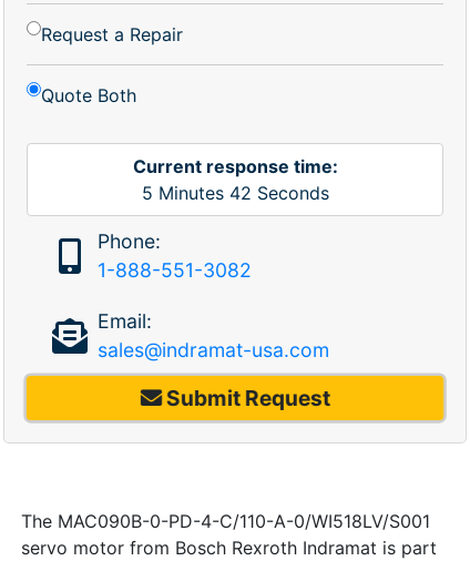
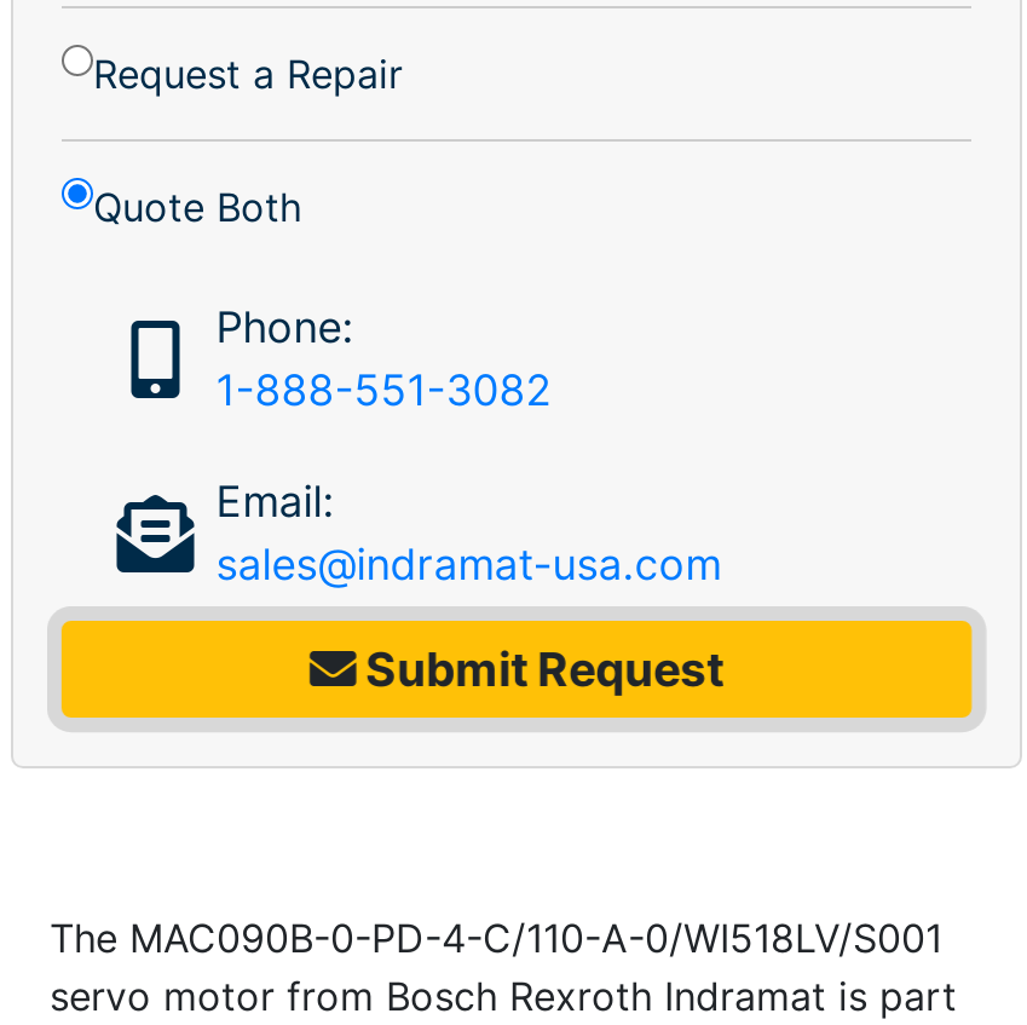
[132,155,338,204] Current response time: | 5 Minutes 42 Seconds -> none

